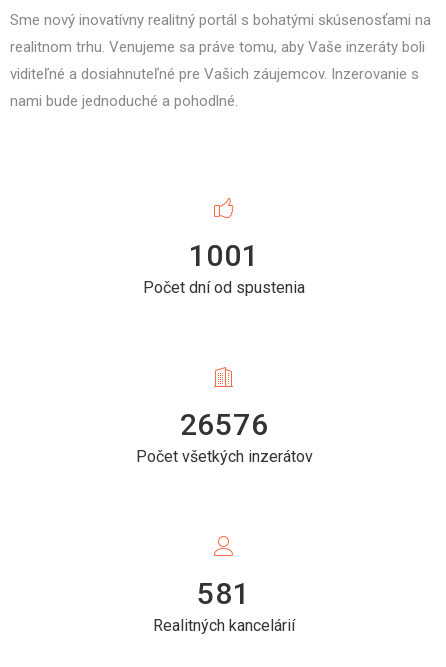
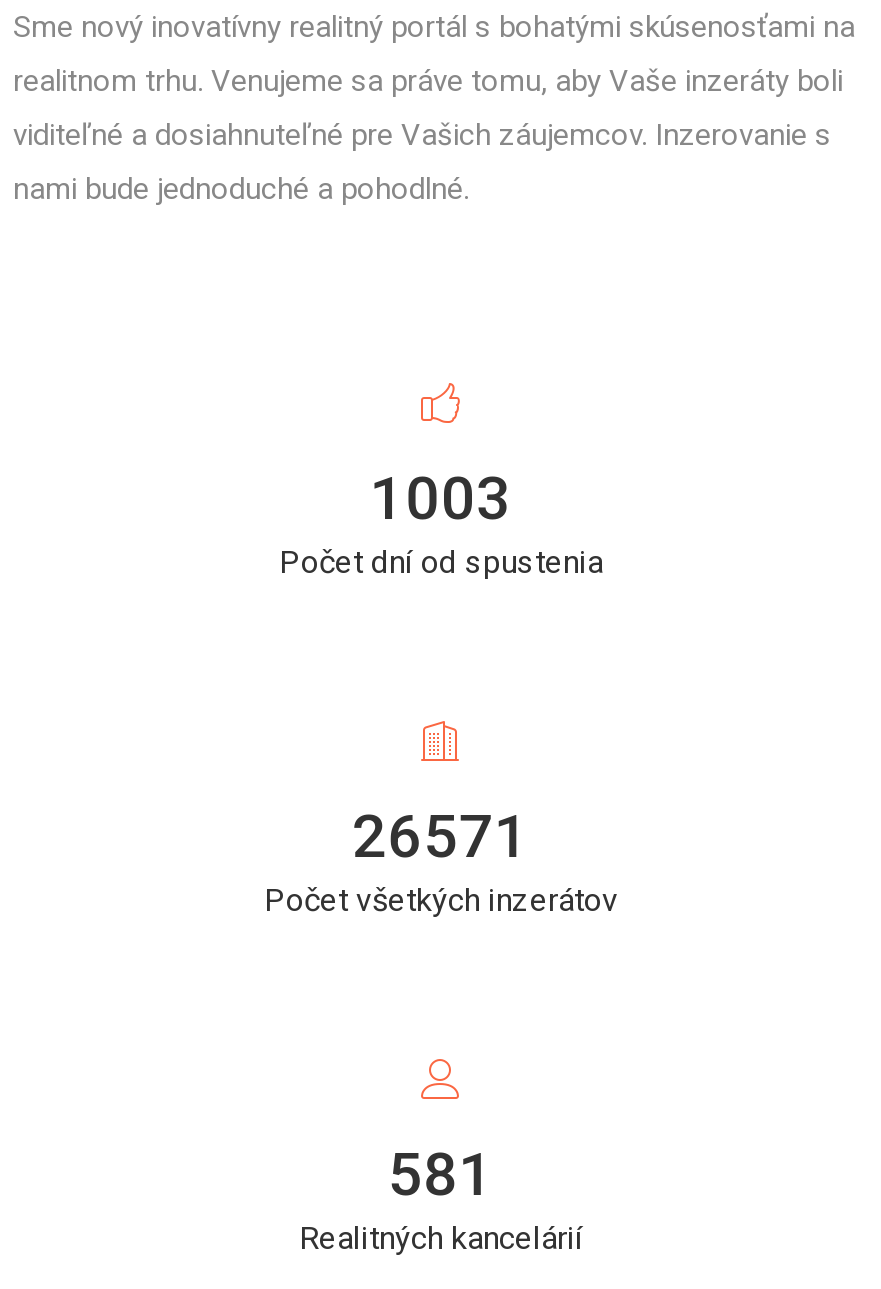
[188,238,259,273] 1001 -> [370,463,512,533] 1003
[180,407,268,442] 26576 -> [352,801,530,871] 26571

